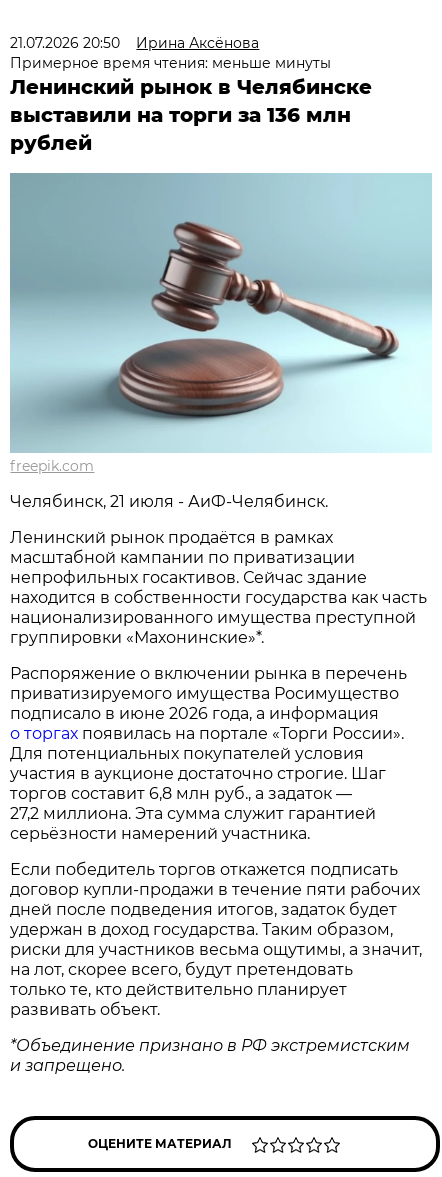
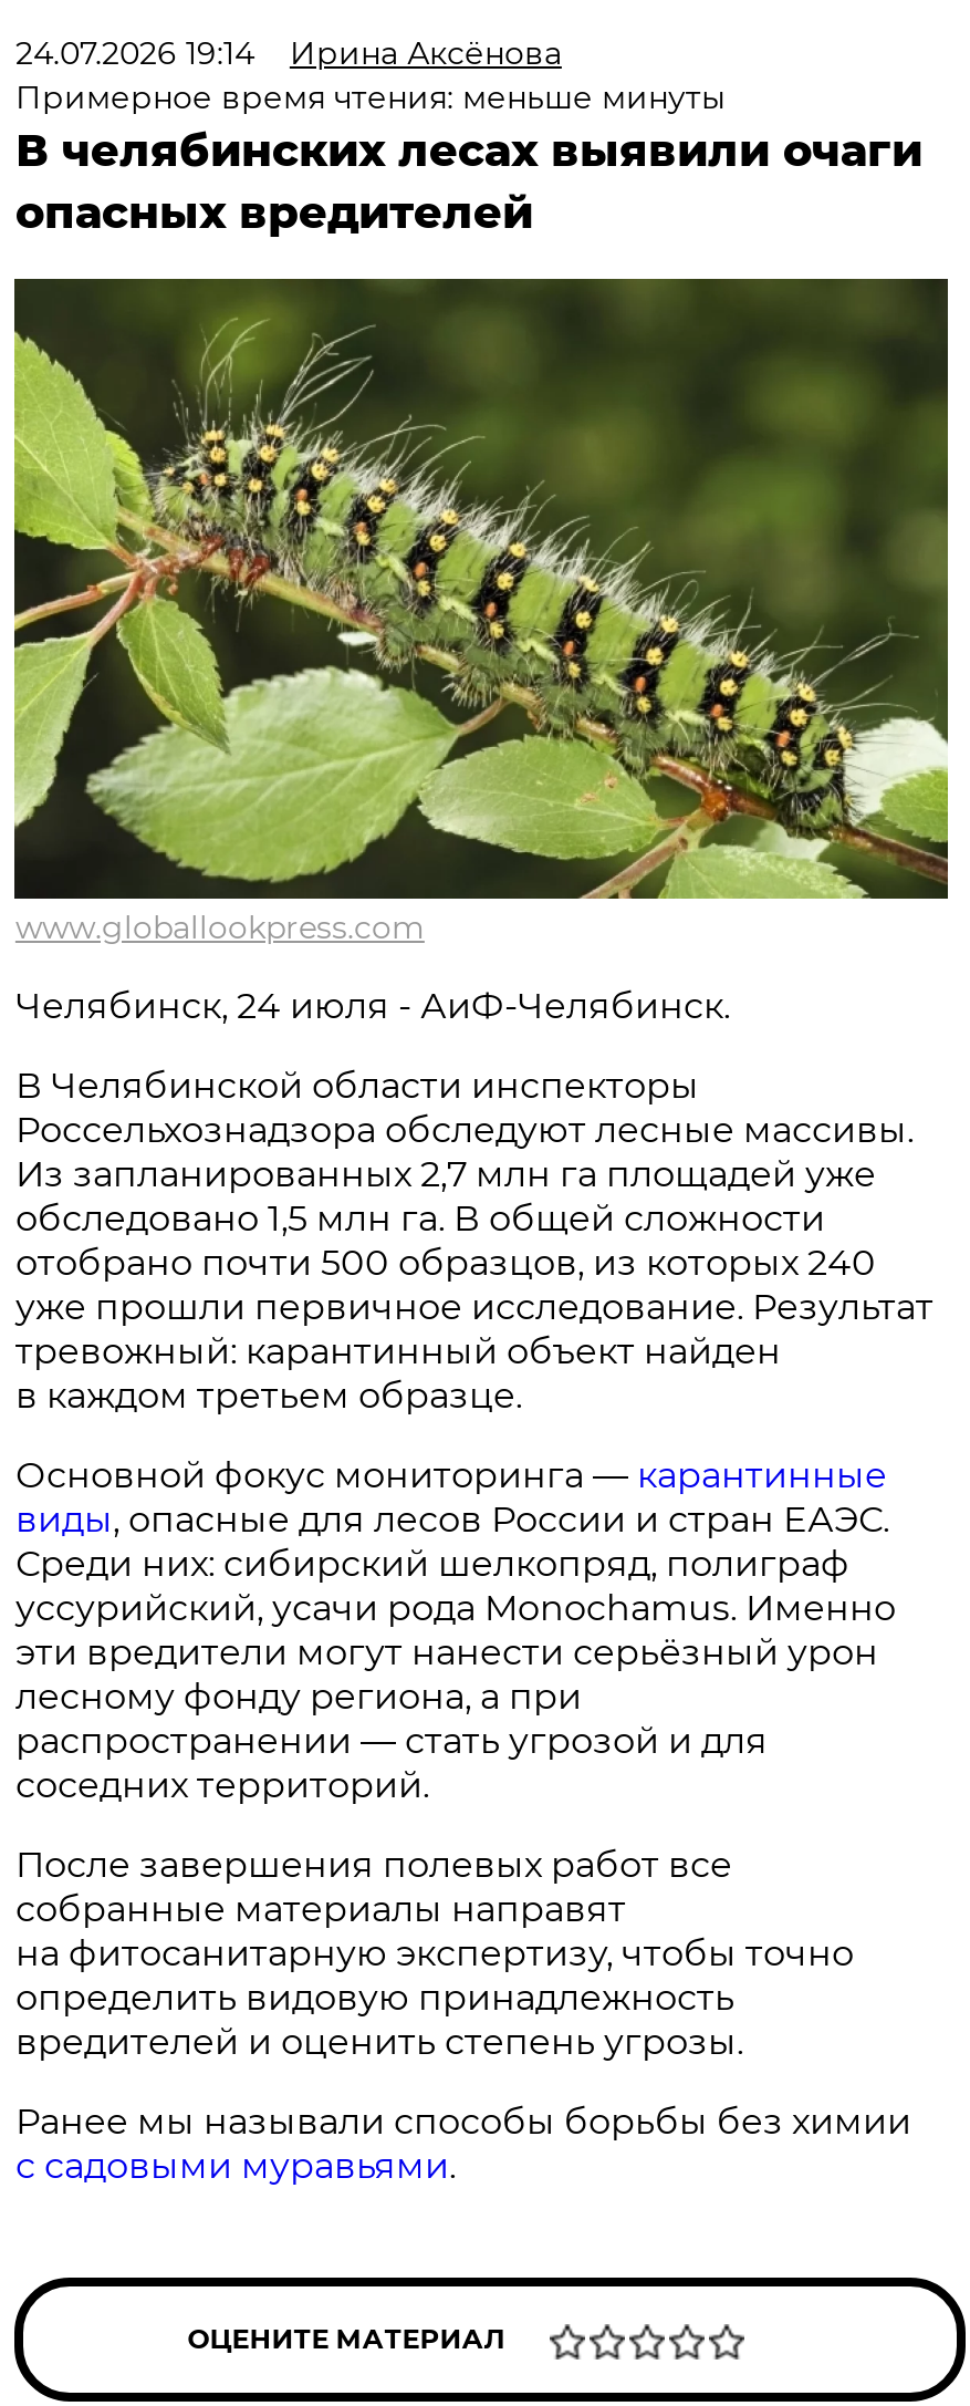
[10,34,259,52] 21.07.2026 20:50 Ирина Аксёнова -> [15,33,562,73] 24.07.2026 19:14 Ирина Аксёнова
[10,75,372,155] Ленинский рынок в Челябинске | выставили на торги за 136 млн | рублей -> [15,124,922,239] В челябинских лесах выявили очаги | опасных вредителей
[9,174,432,475] [image] | freepik.com -> [12,277,950,947] [image] | www.globallookpress.com
[10,492,328,511] Челябинск, 21 июля - АиФ-Челябинск. -> [15,985,730,1027] Челябинск, 24 июля - АиФ-Челябинск.
[10,528,427,647] Ленинский рынок продаётся в рамках | масштабной кампании по приватизации | непрофильных госактивов. Сейчас здание | находится в собственности государства как часть | национализированного имущества преступной | группировки «Махонинские»*. -> [15,1064,933,1416] В Челябинской области инспекторы | Россельхознадзора обследуют лесные массивы. | Из запланированных 2,7 млн га площадей уже | обследовано 1,5 млн га. В общей сложности | отобрано почти 500 образцов, из которых 240 | уже прошли первичное исследование. Результат | тревожный: карантинный объект найден | в каждом третьем образце.
[10,664,407,843] Распоряжение о включении рынка в перечень | приватизируемого имущества Росимущество | подписало в июне 2026 года, а информация | о торгах появилась на портале «Торги России». | Для потенциальных покупателей условия | участия в аукционе достаточно строгие. Шаг | торгов составит 6,8 млн руб., а задаток — | 27,2 миллиона. Эта сумма служит гарантией | серьёзности намерений участника. -> [15,1454,896,1806] Основной фокус мониторинга — карантинные | виды, опасные для лесов России и стран ЕАЭС. | Среди них: сибирский шелкопряд, полиграф | уссурийский, усачи рода Monochamus. Именно | эти вредители могут нанести серьёзный урон | лесному фонду региона, а при | распространении — стать угрозой и для | соседних территорий.
[10,860,422,1019] Если победитель торгов откажется подписать | договор купли‑продажи в течение пяти рабочих | дней после подведения итогов, задаток будет | удержан в доход государства. Таким образом, | риски для участников весьма ощутимы, а значит, | на лот, скорее всего, будут претендовать | только те, кто действительно планирует | развивать объект. -> [15,1844,854,2063] После завершения полевых работ все | собранные материалы направят | на фитосанитарную экспертизу, чтобы точно | определить видовую принадлежность | вредителей и оценить степень угрозы.
[10,1036,410,1075] *Объединение признано в РФ экстремистским | и запрещено. -> [15,2100,911,2187] Ранее мы называли способы борьбы без химии | с садовыми муравьями.

